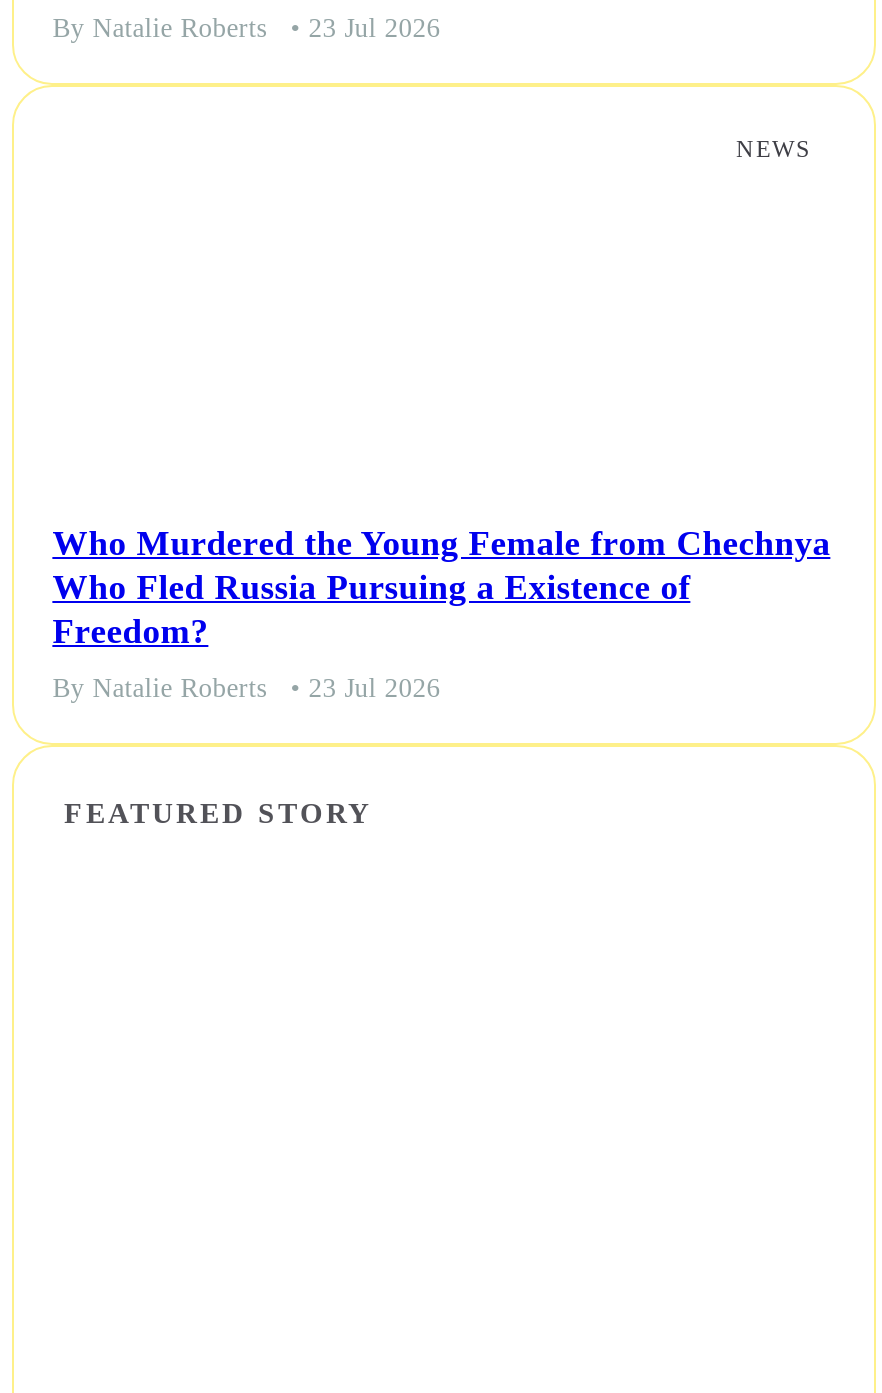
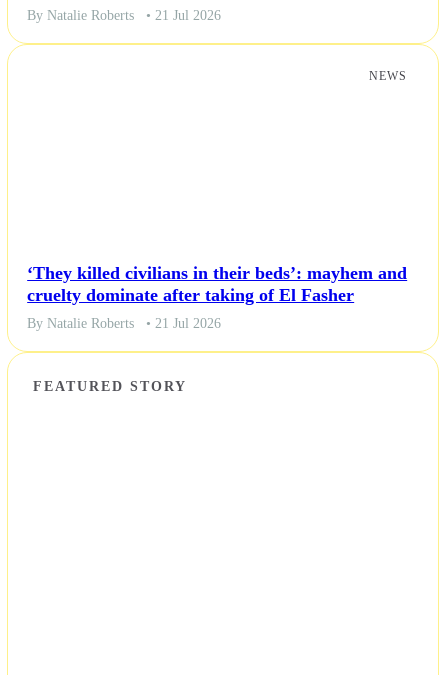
[52,13,440,43] By Natalie Roberts • 23 Jul 2026 -> [27,8,221,23] By Natalie Roberts • 21 Jul 2026
[52,523,830,651] Who Murdered the Young Female from Chechnya | Who Fled Russia Pursuing a Existence of | Freedom? -> [27,263,407,305] ‘They killed civilians in their beds’: mayhem and | cruelty dominate after taking of El Fasher
[52,673,440,703] By Natalie Roberts • 23 Jul 2026 -> [27,316,221,331] By Natalie Roberts • 21 Jul 2026

